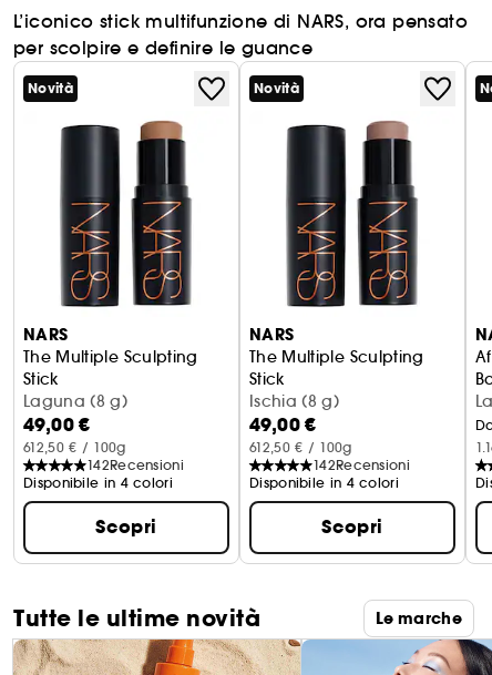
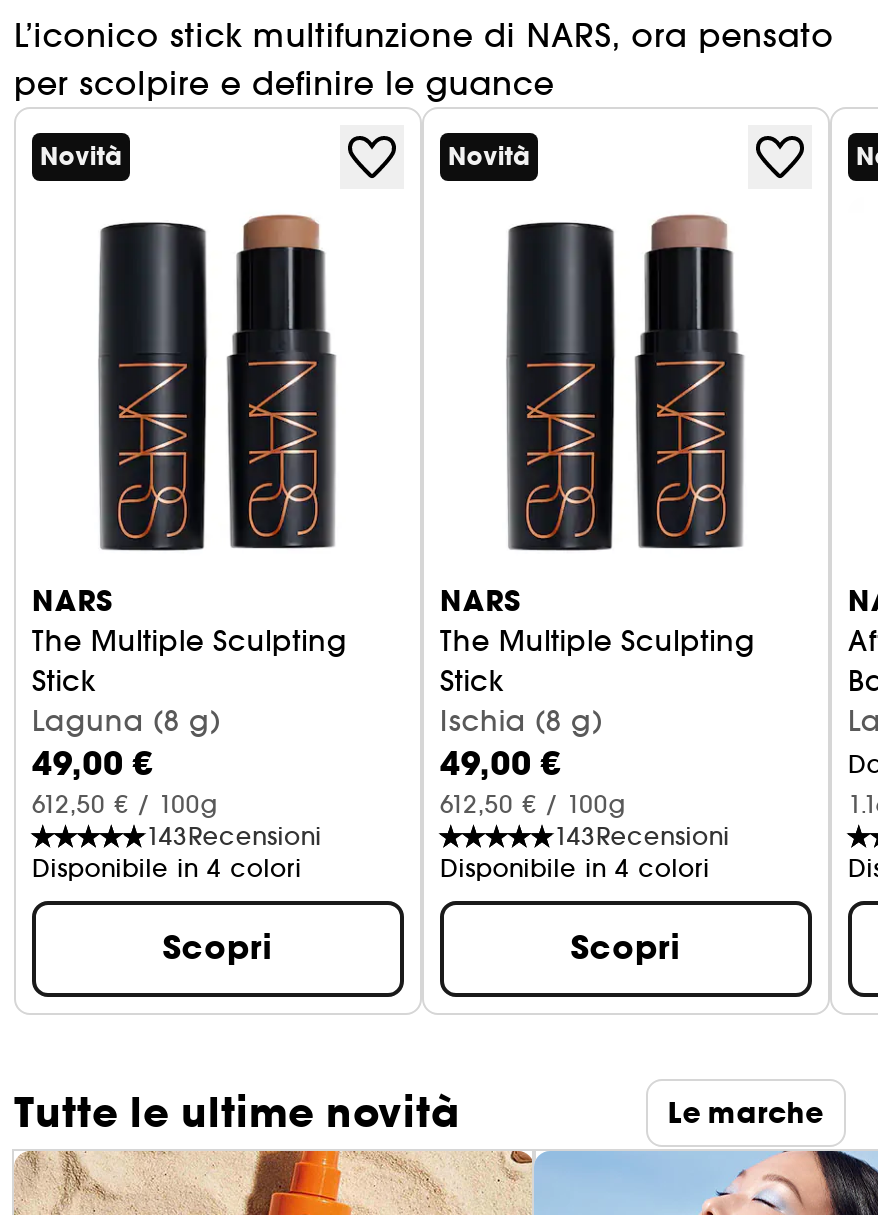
[86,457,184,473] 142Recensioni -> [146,821,322,851] 143Recensioni
[312,457,410,473] 142Recensioni -> [554,821,730,851] 143Recensioni

